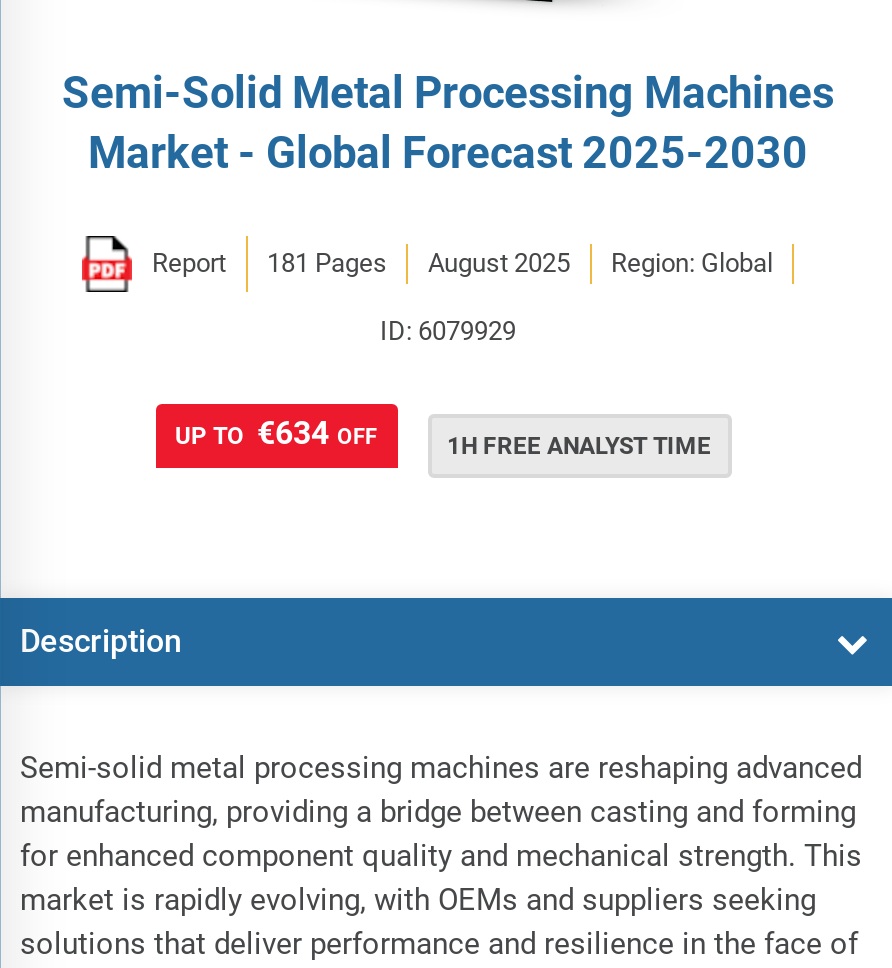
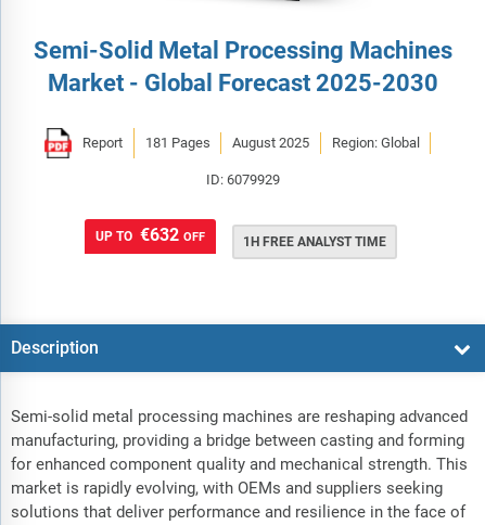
[175,413,377,451] UP TO €634 OFF -> [95,224,205,245] UP TO €632 OFF

